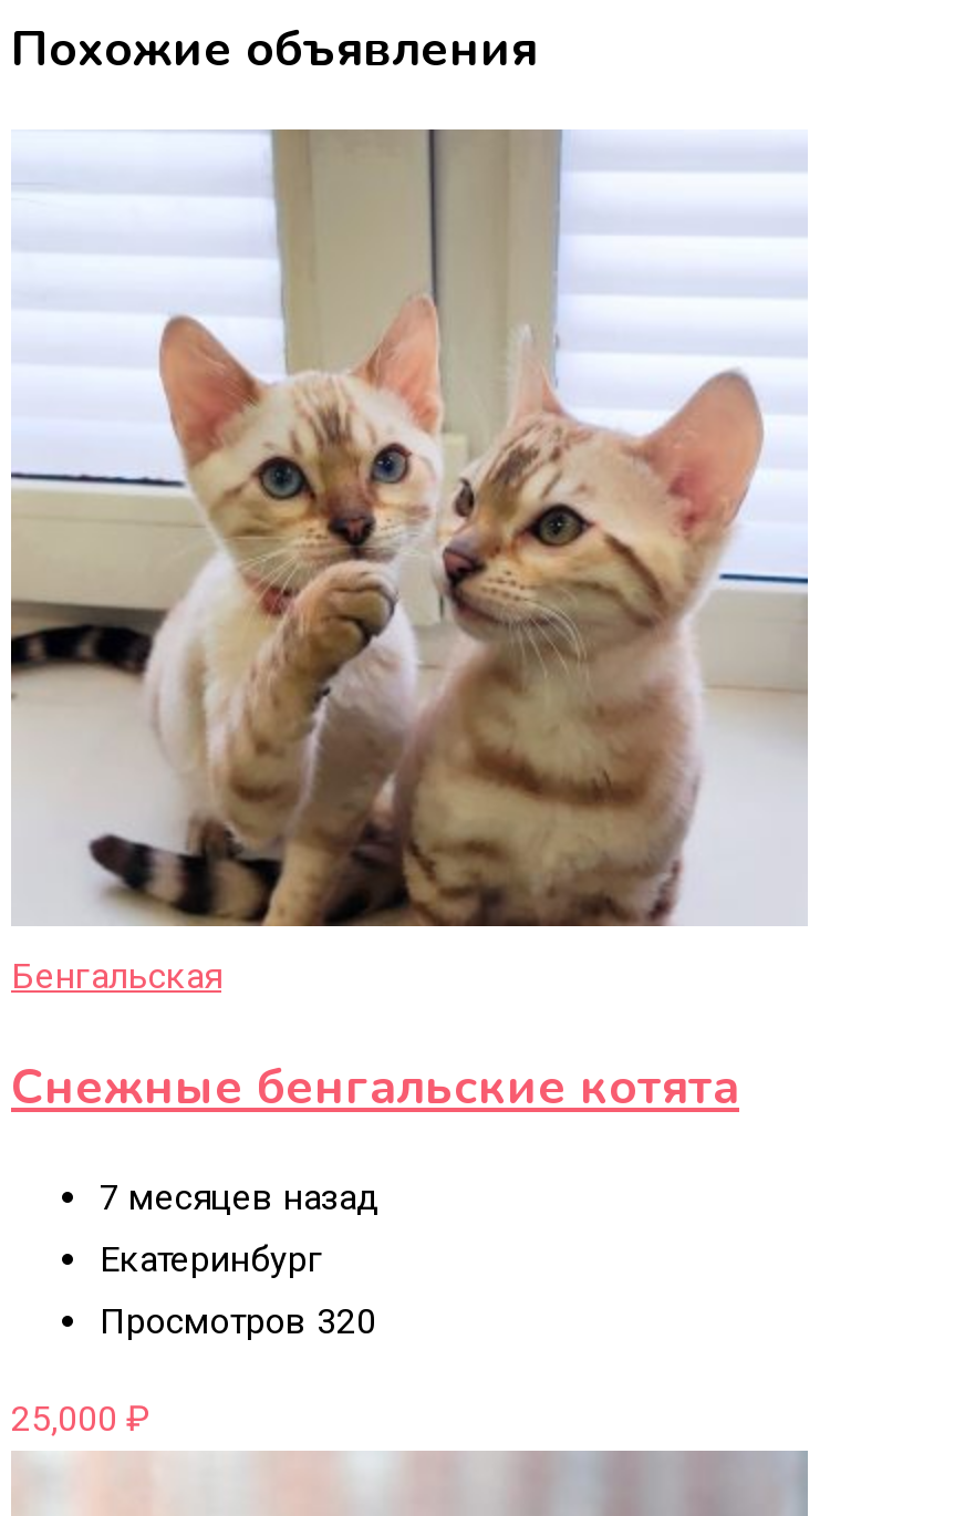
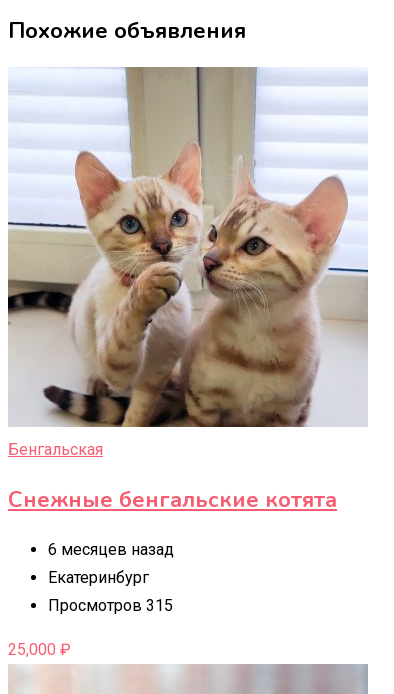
[100,1175,378,1217] 7 месяцев назад -> [48,539,174,558] 6 месяцев назад
[100,1299,376,1341] Просмотров 320 -> [48,595,173,614] Просмотров 315

